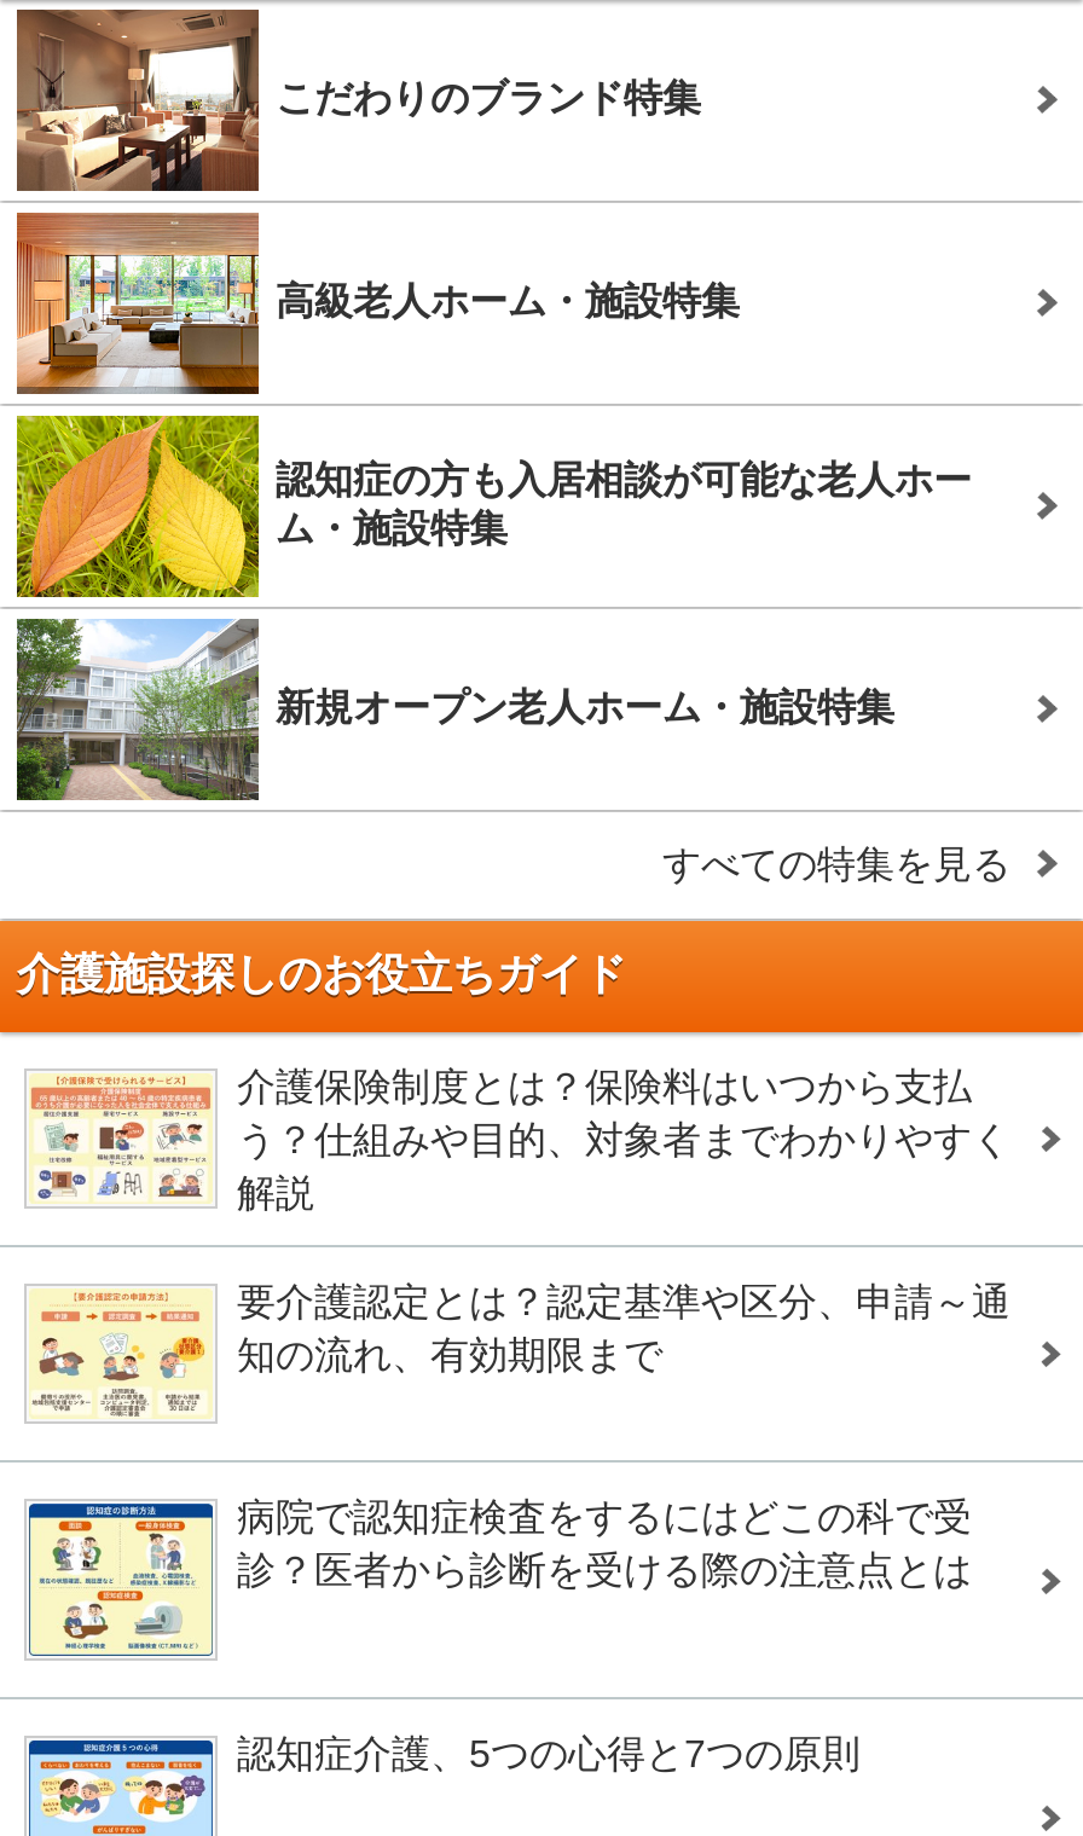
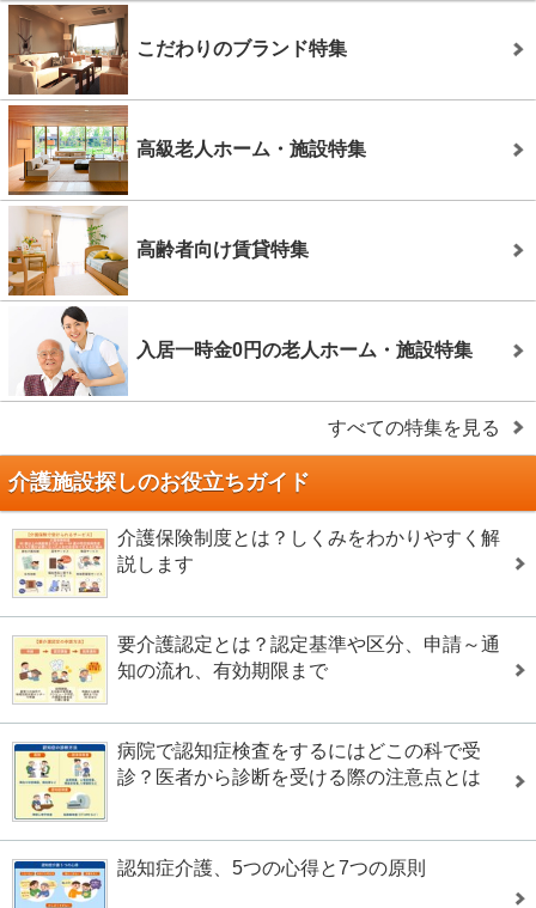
[15,413,972,600] [image] | 認知症の方も入居相談が可能な老人ホー | ム・施設特集 -> [8,206,309,297] [image] | 高齢者向け賃貸特集
[15,616,894,803] [image] | 新規オープン老人ホーム・施設特集 -> [8,305,473,397] [image] | 入居一時金0円の老人ホーム・施設特集
[237,1066,1010,1213] 介護保険制度とは？保険料はいつから支払 | う？仕組みや目的、対象者までわかりやすく | 解説 -> [117,527,500,574] 介護保険制度とは？しくみをわかりやすく解 | 説します

